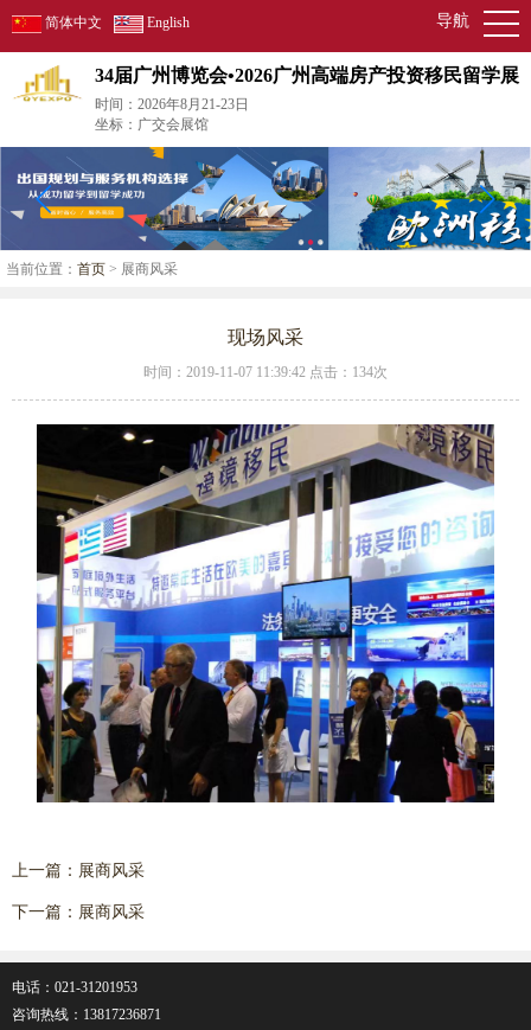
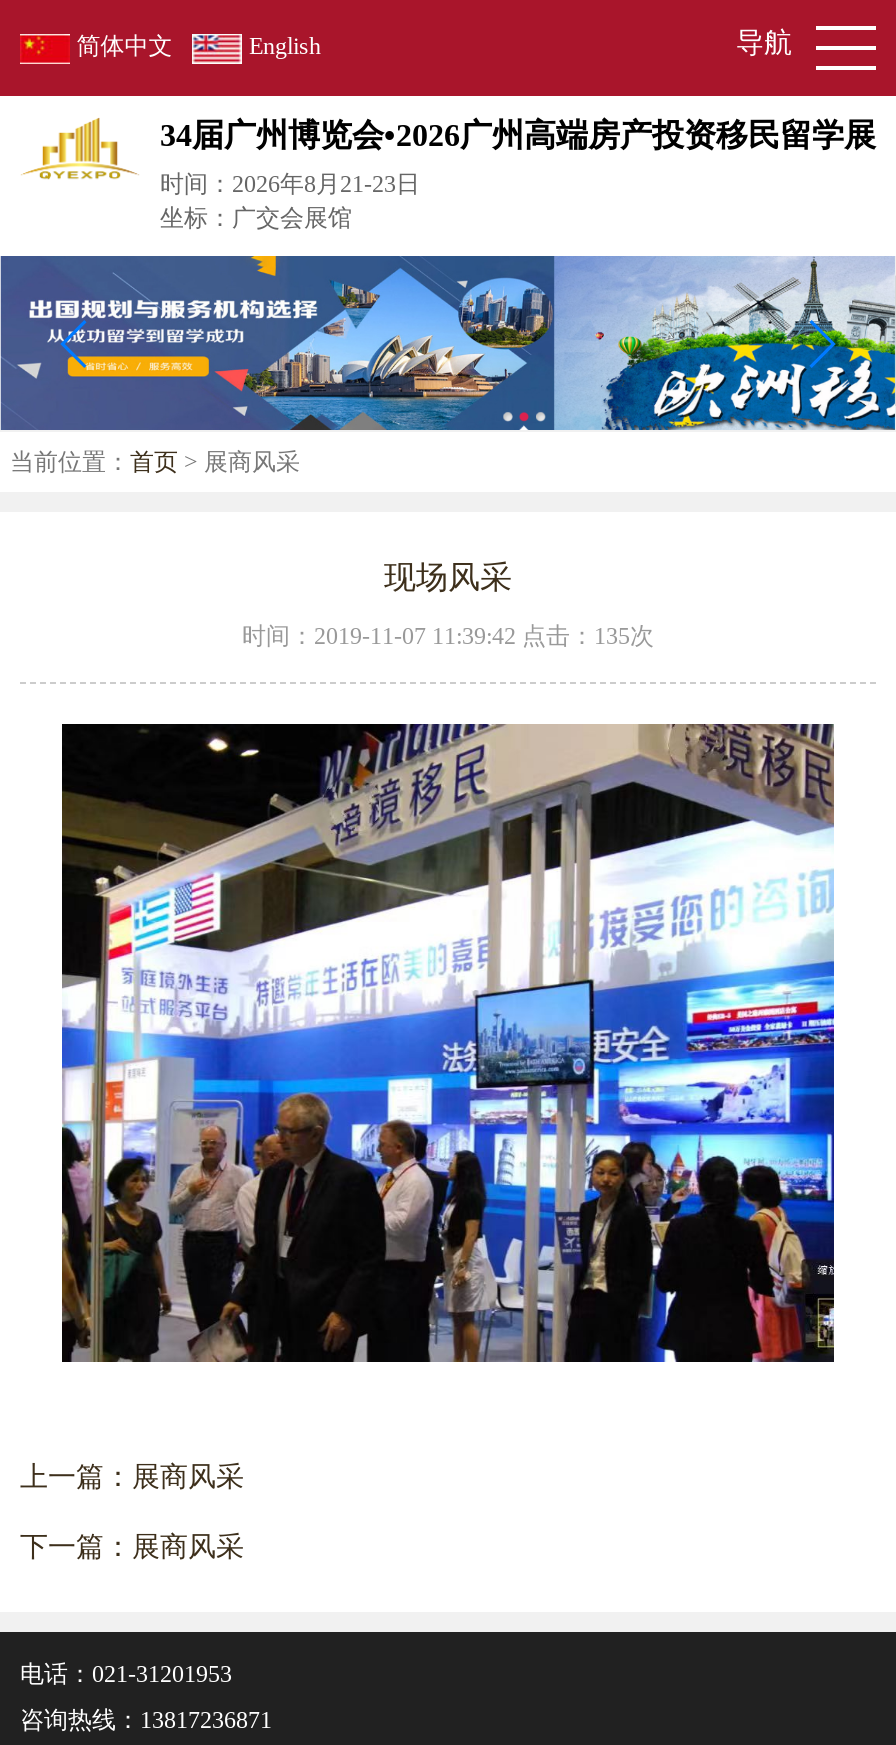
[143,364,388,380] 时间：2019-11-07 11:39:42 点击：134次 -> [242,621,654,649] 时间：2019-11-07 11:39:42 点击：135次

